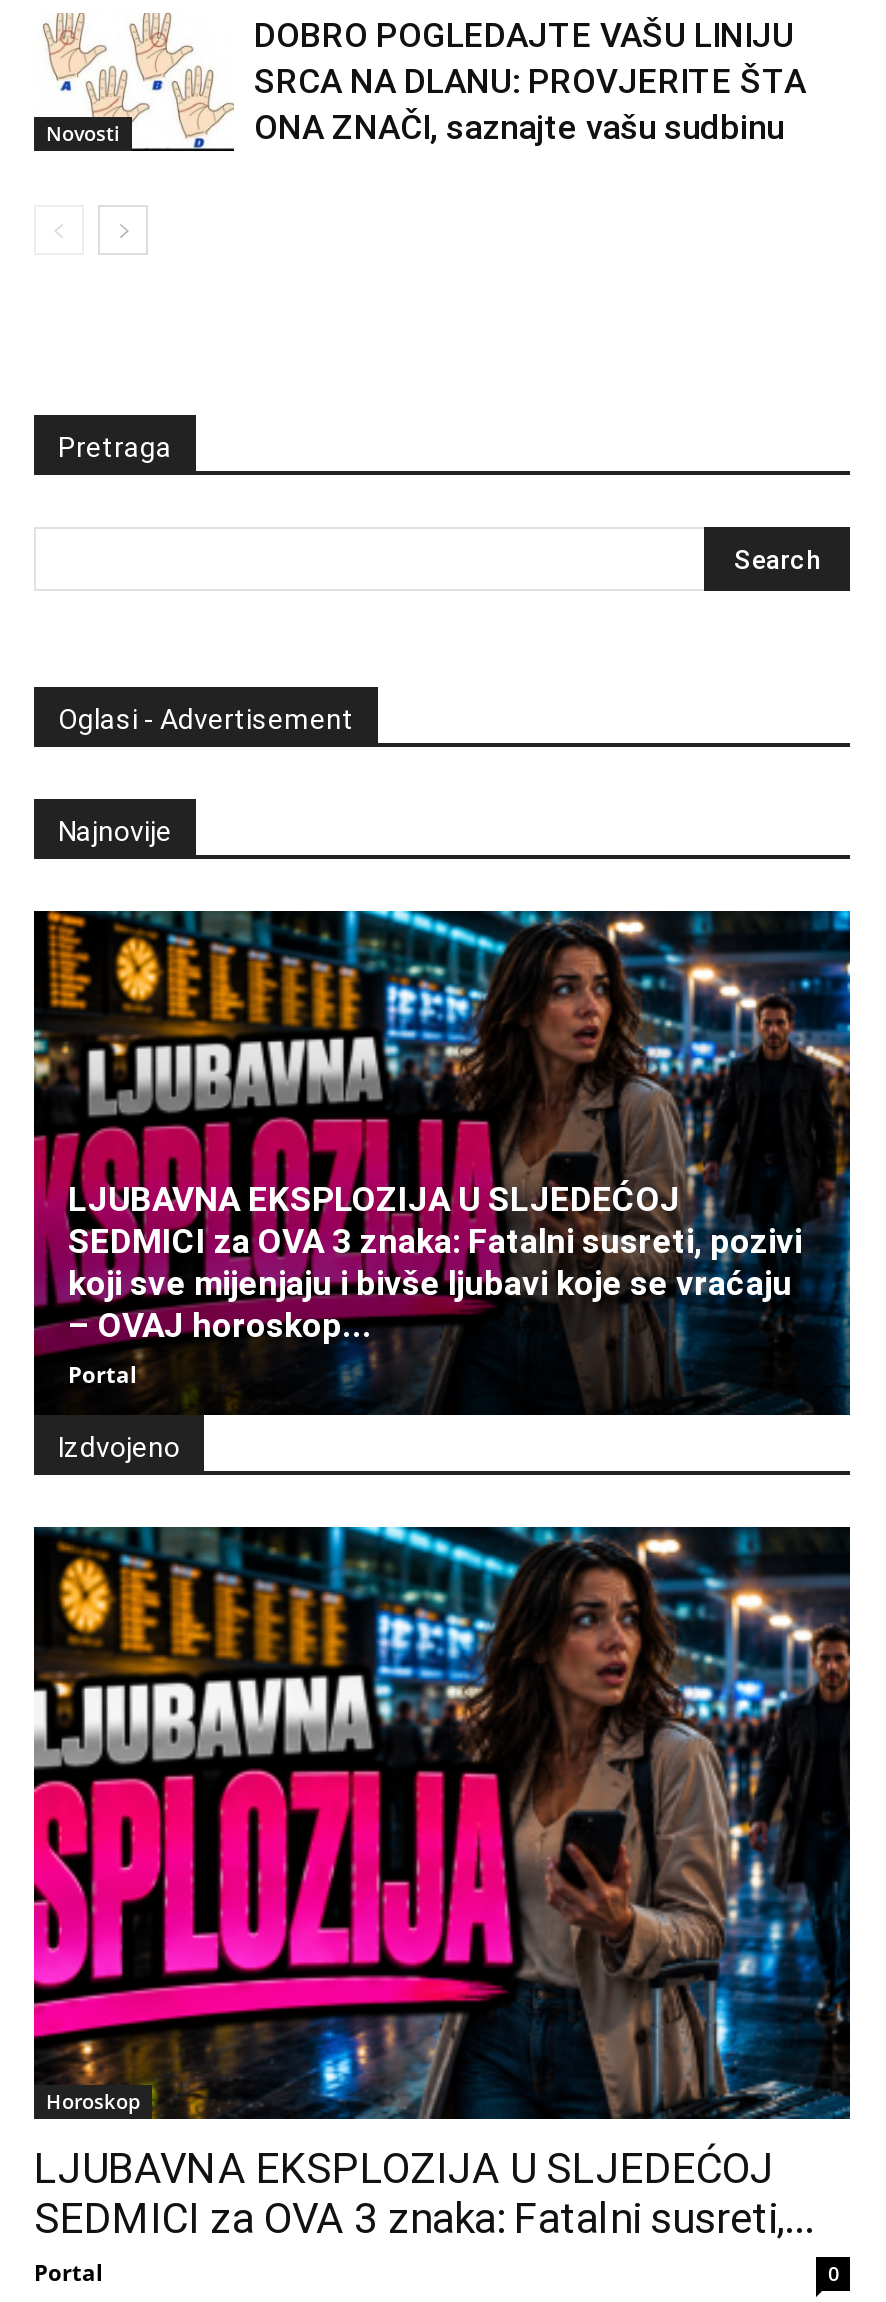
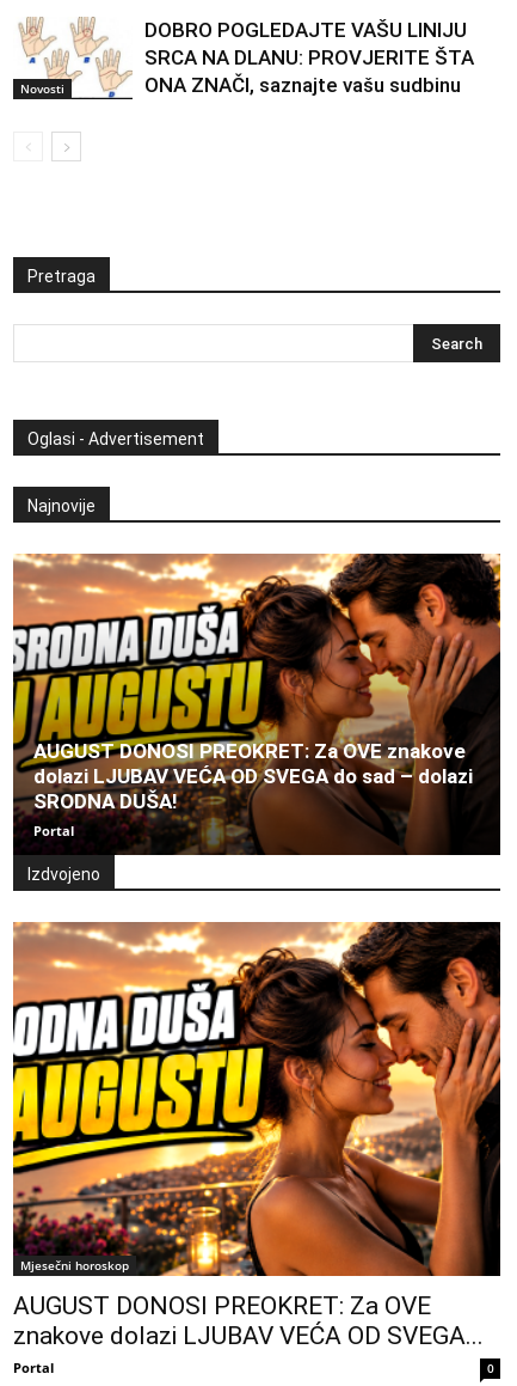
[32,909,852,1415] [image] | LJUBAVNA EKSPLOZIJA U SLJEDEĆOJ | SEDMICI za OVA 3 znaka: Fatalni susreti, pozivi | koji sve mijenjaju i bivše ljubavi koje se vraćaju | – OVAJ horoskop... -> [12,552,501,855] [image] | AUGUST DONOSI PREOKRET: Za OVE znakove | dolazi LJUBAV VEĆA OD SVEGA do sad – dolazi | SRODNA DUŠA!
[32,1525,852,2121] [image] | Horoskop -> [12,921,501,1277] [image] | Mjesečni horoskop
[34,2145,814,2243] LJUBAVNA EKSPLOZIJA U SLJEDEĆOJ | SEDMICI za OVA 3 znaka: Fatalni susreti,... -> [13,1292,484,1350] AUGUST DONOSI PREOKRET: Za OVE | znakove dolazi LJUBAV VEĆA OD SVEGA...

